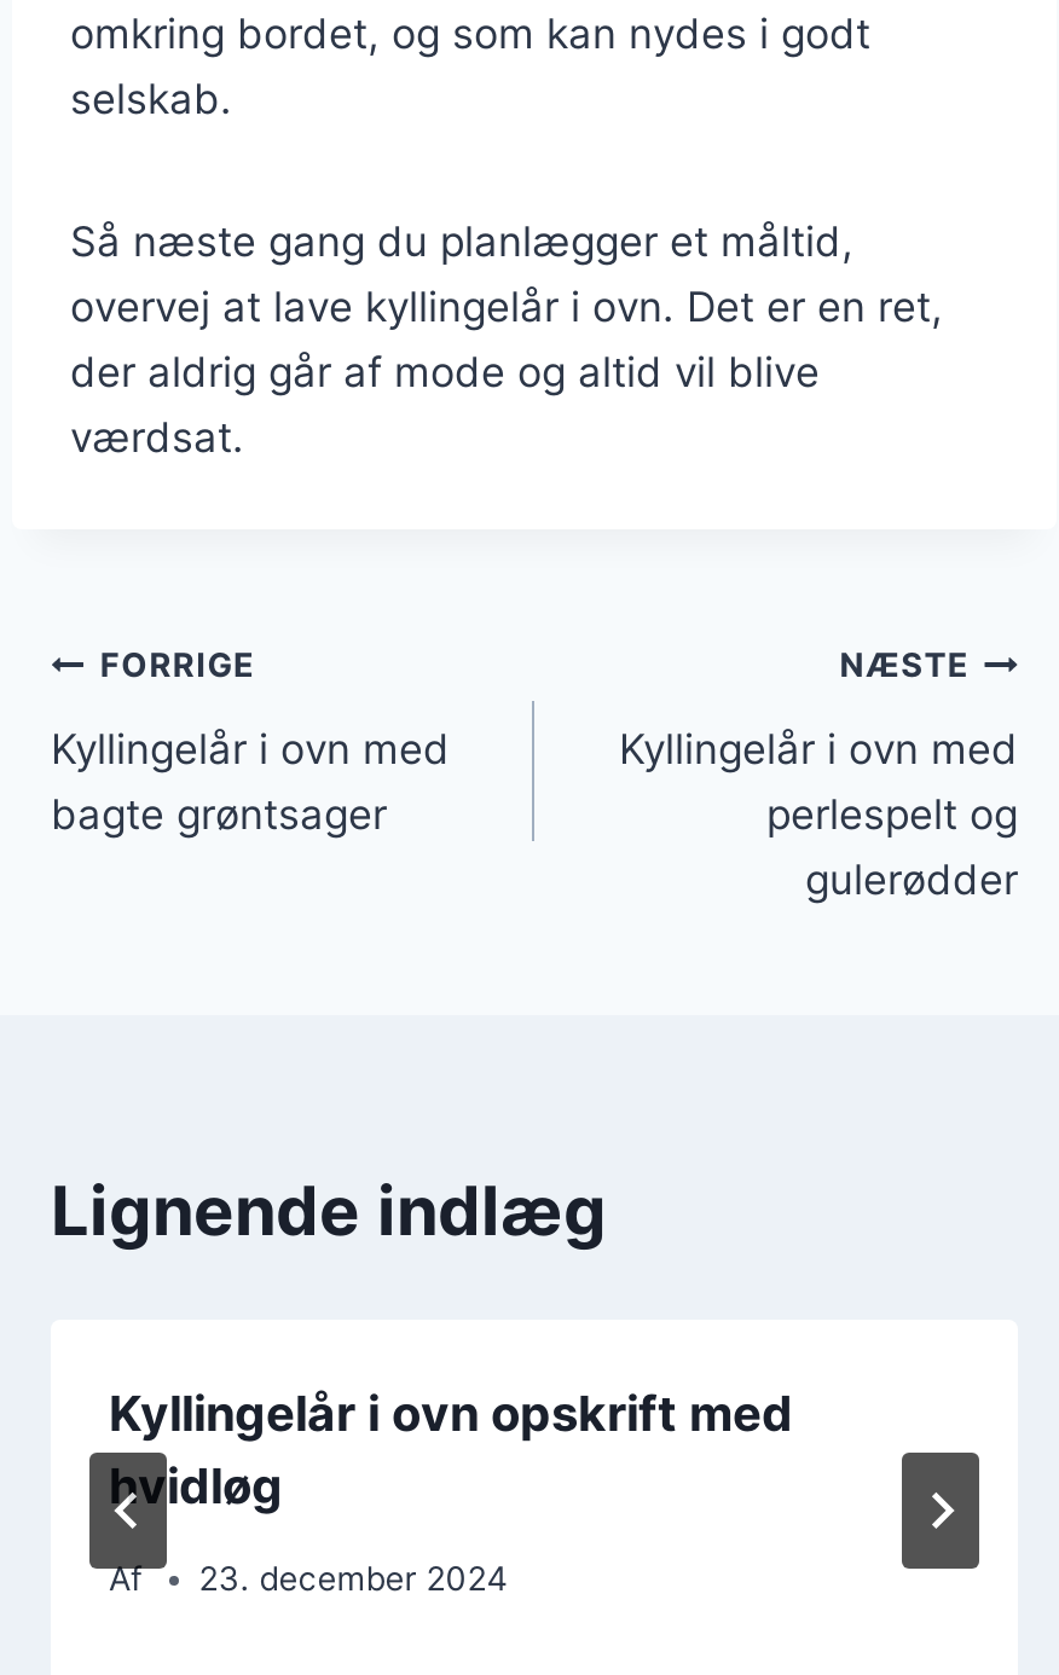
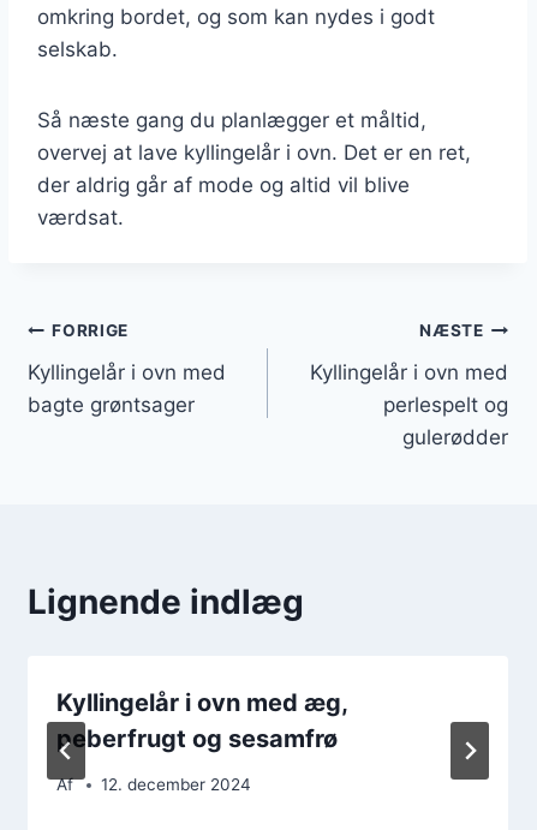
[109,1384,793,1514] Kyllingelår i ovn opskrift med | hvidløg -> [56,688,347,753] Kyllingelår i ovn med æg, | peberfrugt og sesamfrø
[199,1559,508,1598] 23. december 2024 -> [101,775,251,794] 12. december 2024

